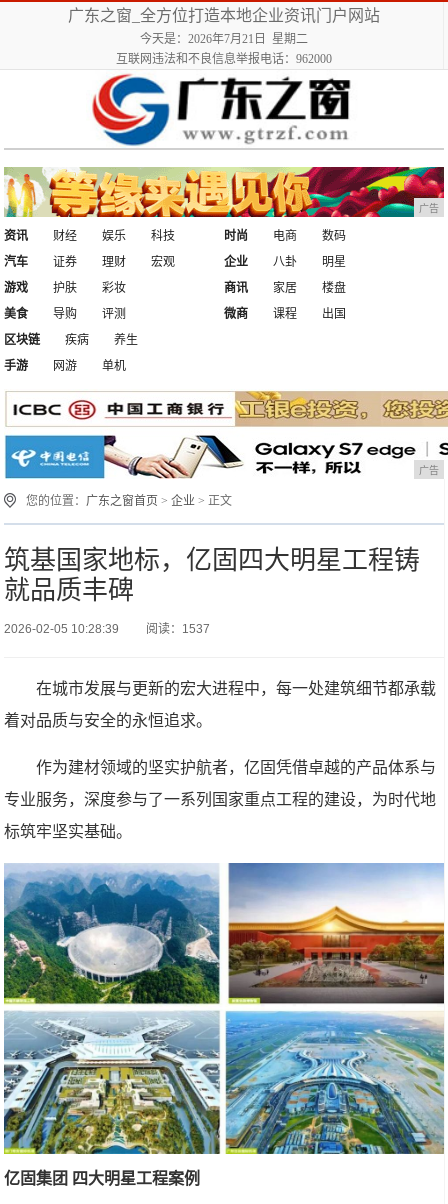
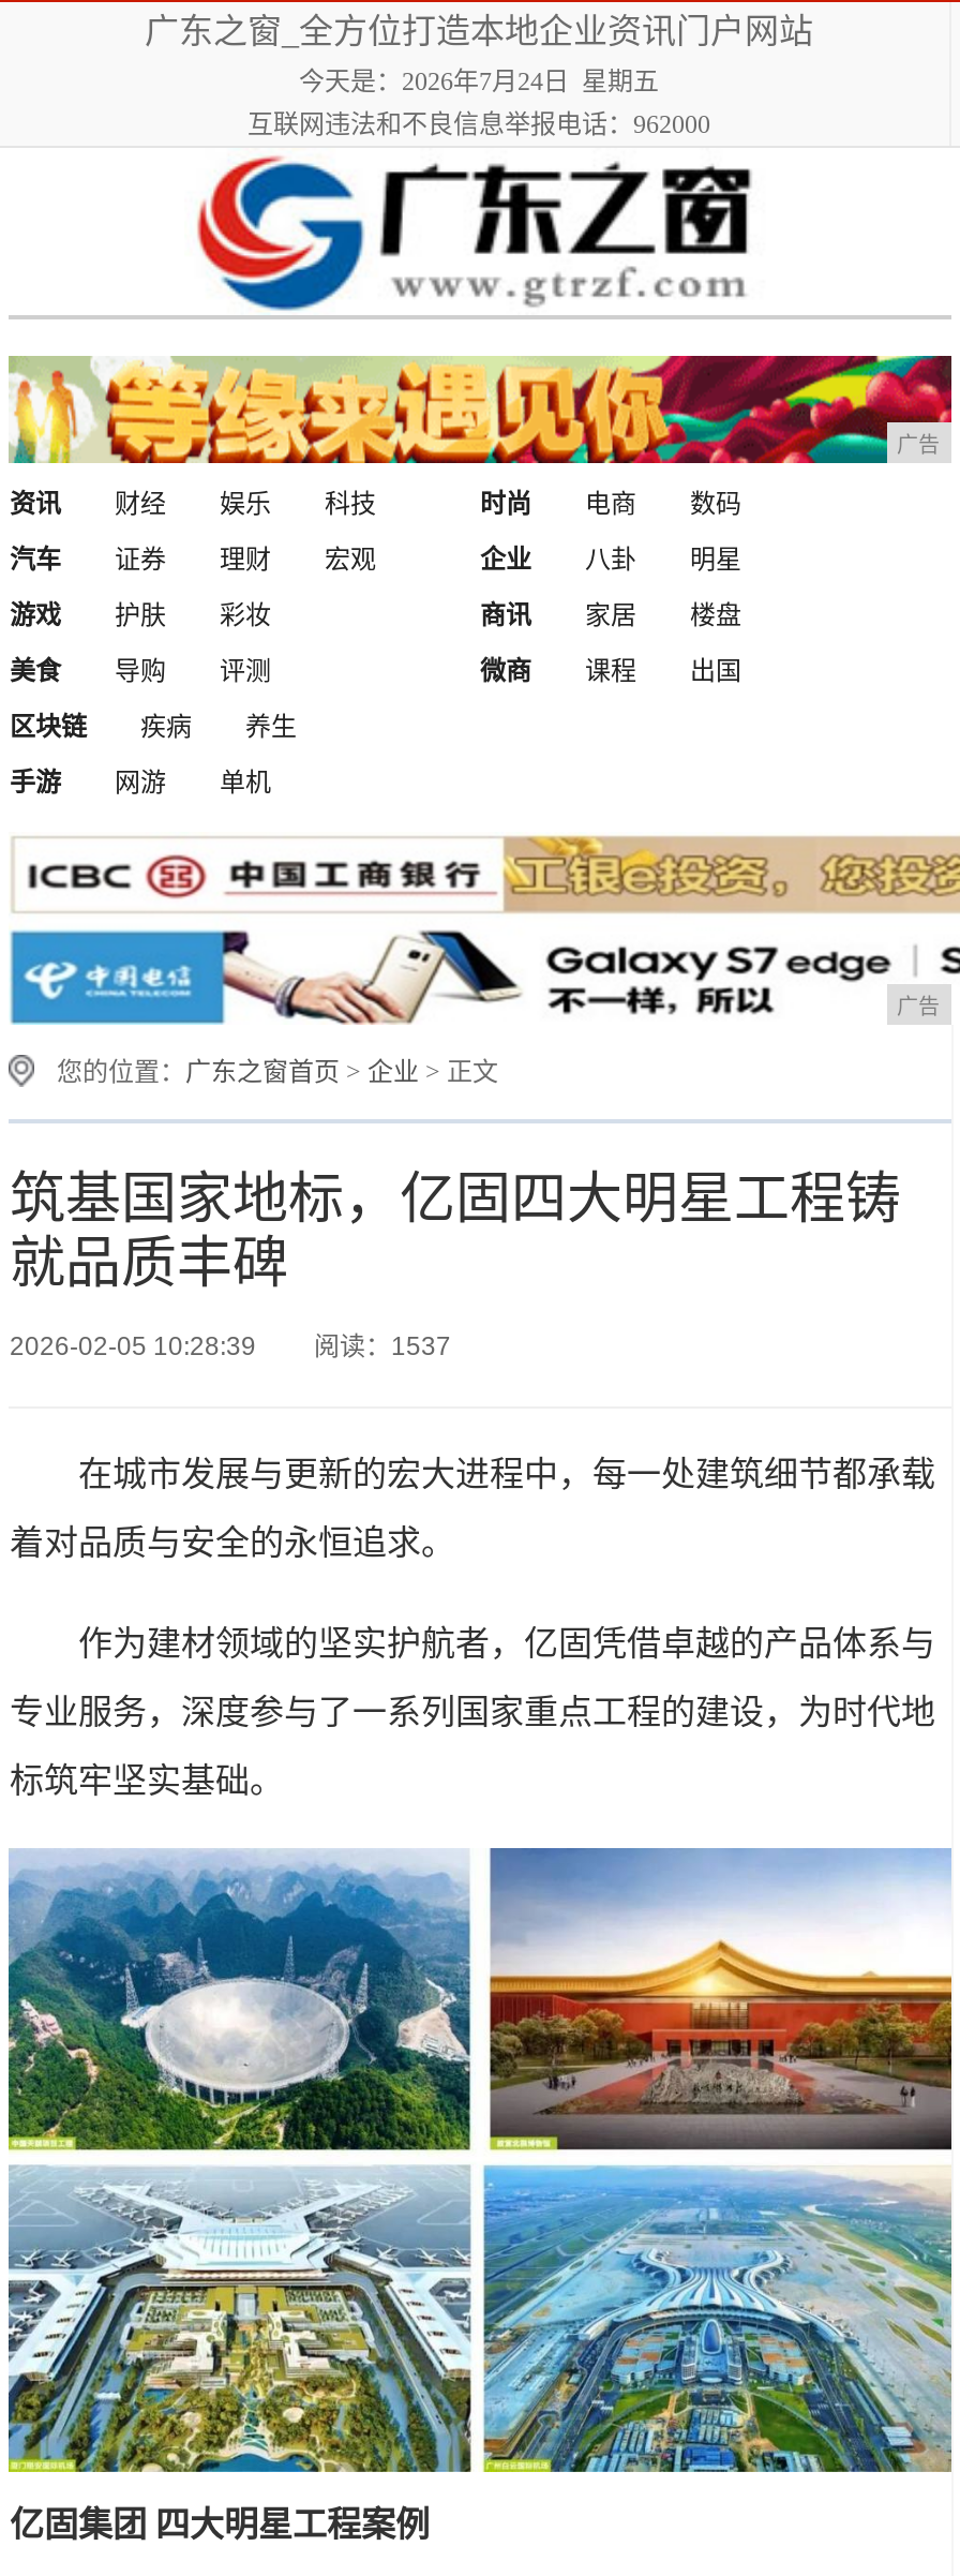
[139,32,307,46] 今天是：2026年7月21日 星期二 -> [299,66,659,96] 今天是：2026年7月24日 星期五

